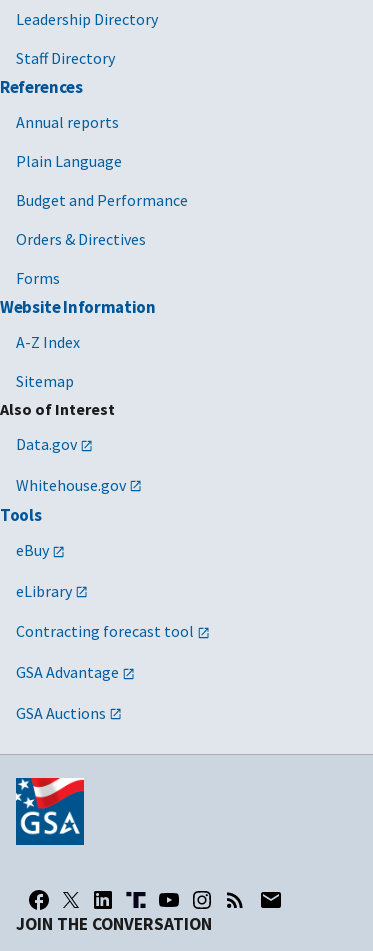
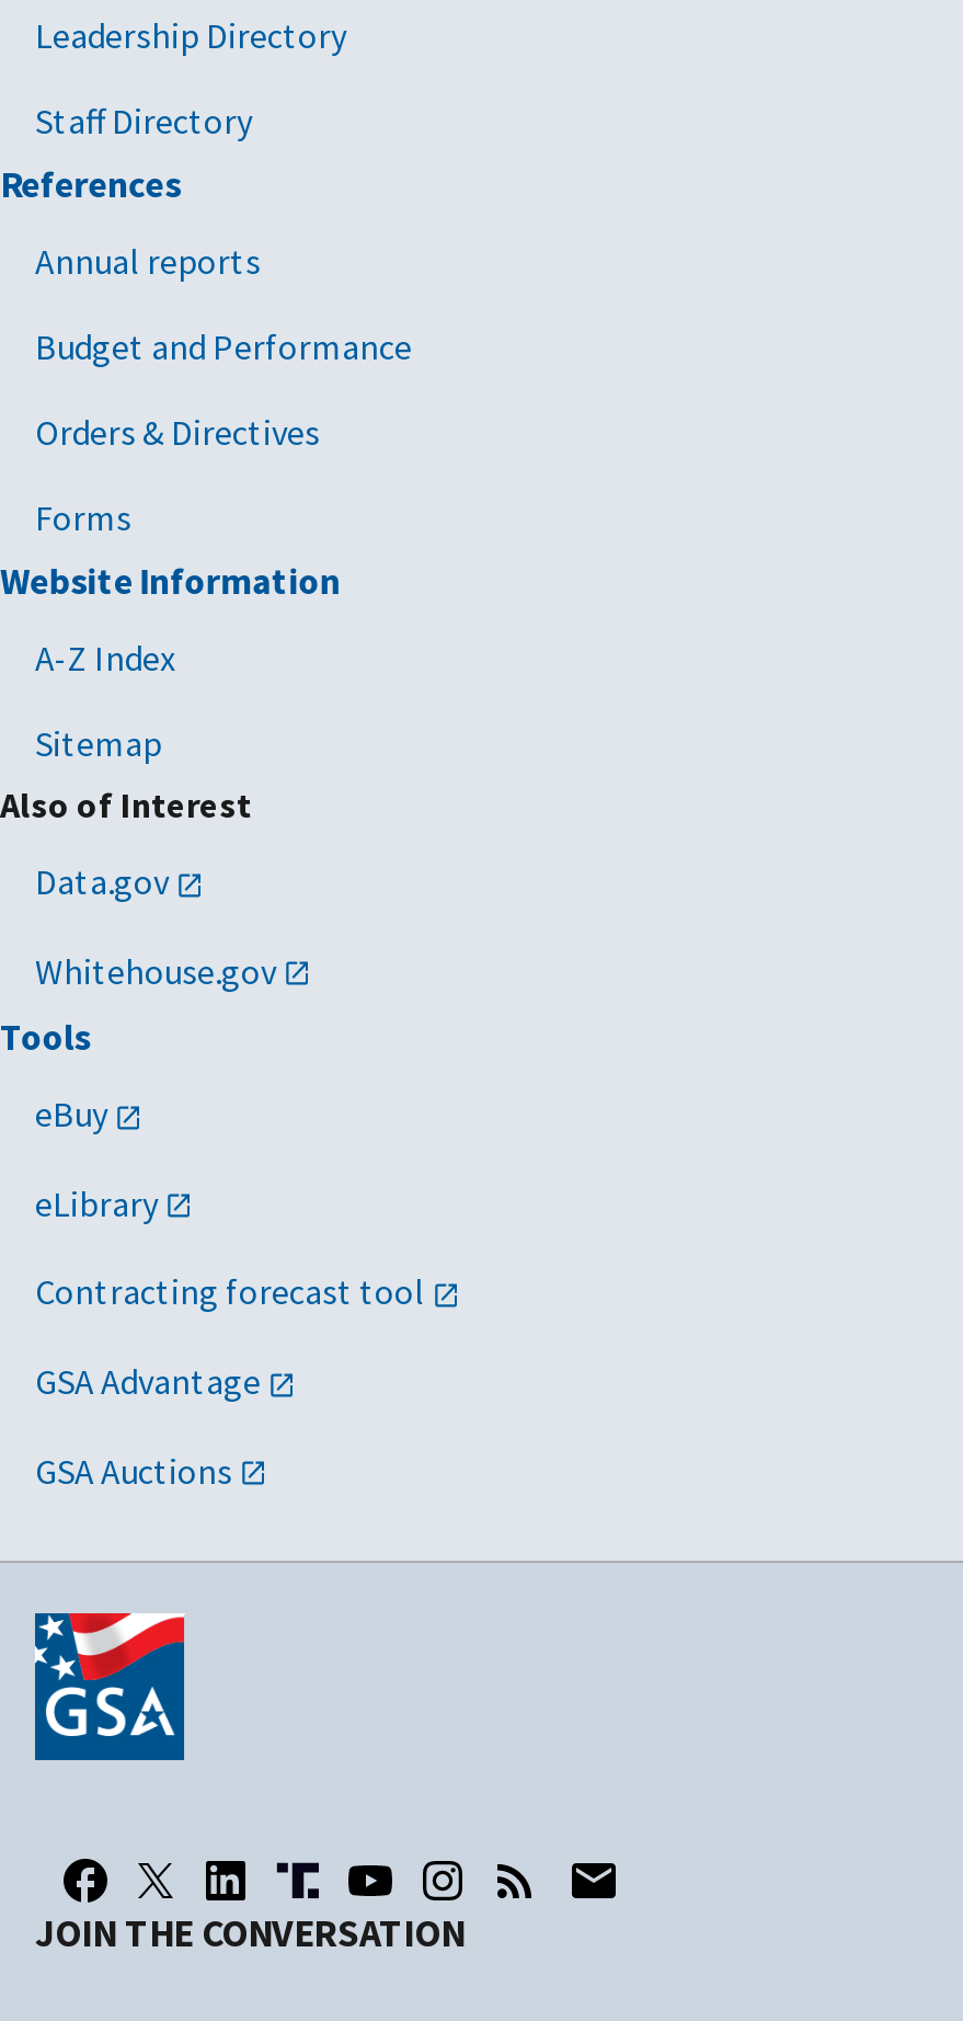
[16,151,122,171] Plain Language -> none

